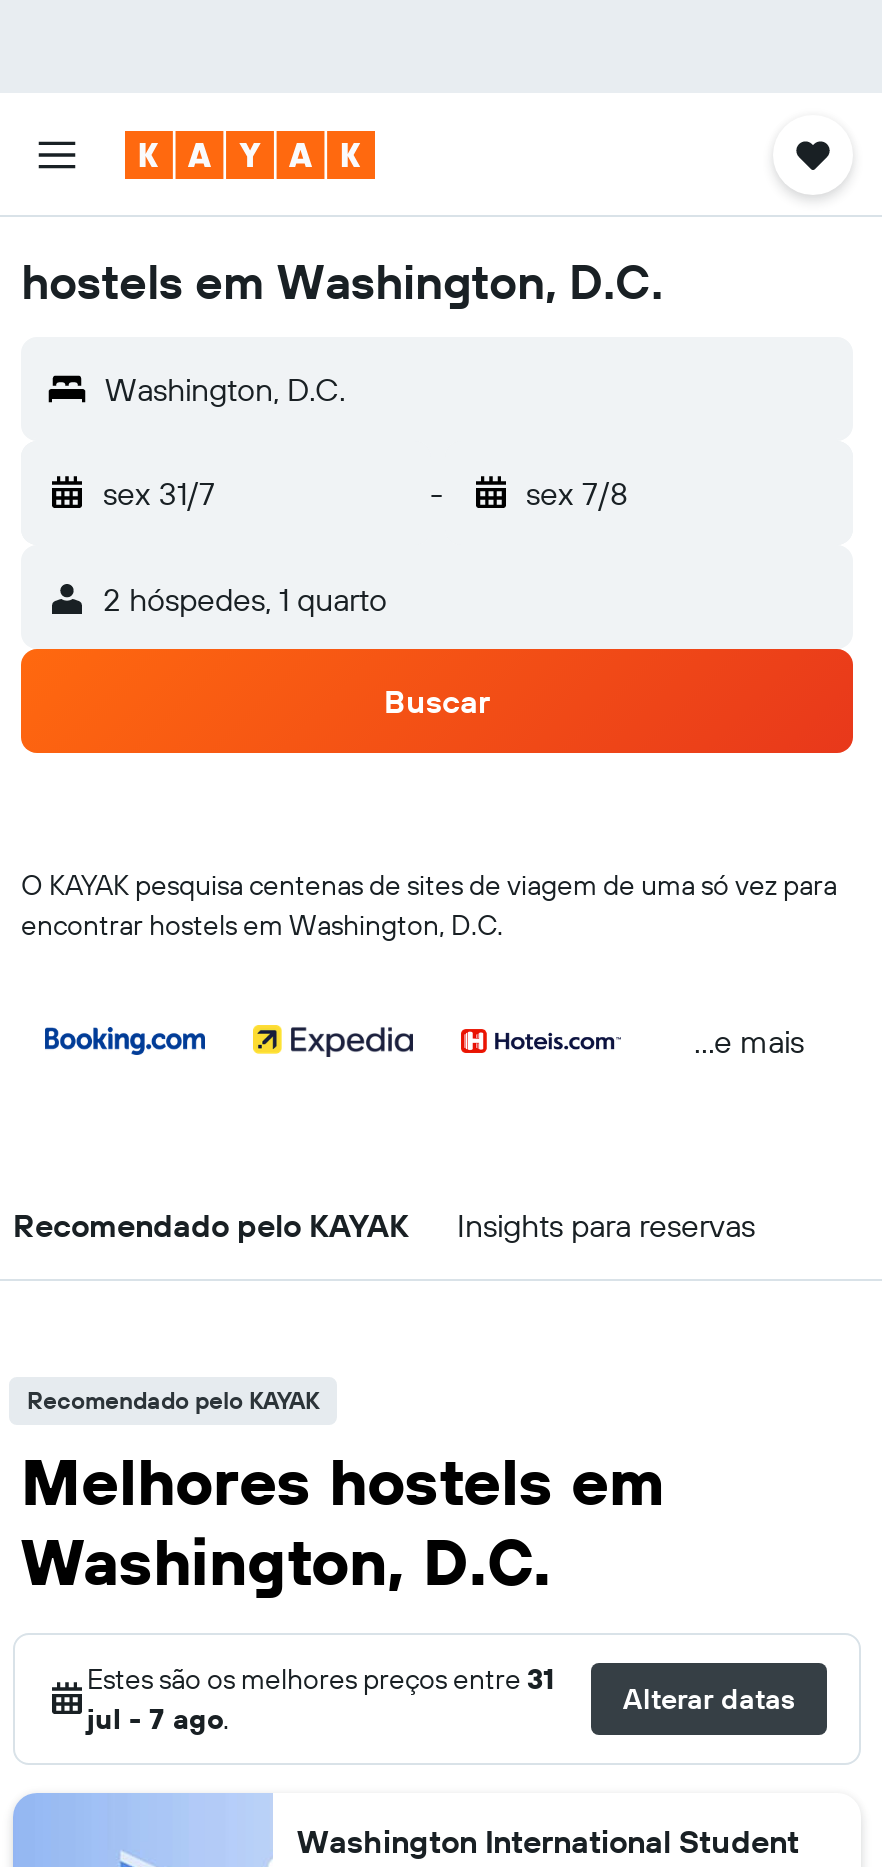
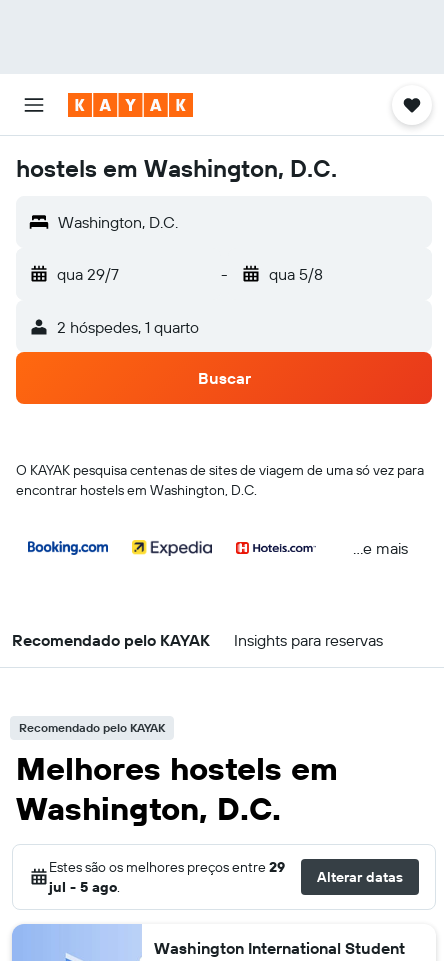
[103,473,215,513] sex 31/7 -> [57,264,119,284] qua 29/7
[526,473,628,513] sex 7/8 -> [268,264,322,284] qua 5/8
[87,1661,555,1697] Estes são os melhores preços entre 31 -> [49,858,285,876] Estes são os melhores preços entre 29
[87,1701,229,1737] jul - 7 ago. -> [49,878,120,896] jul - 5 ago.

